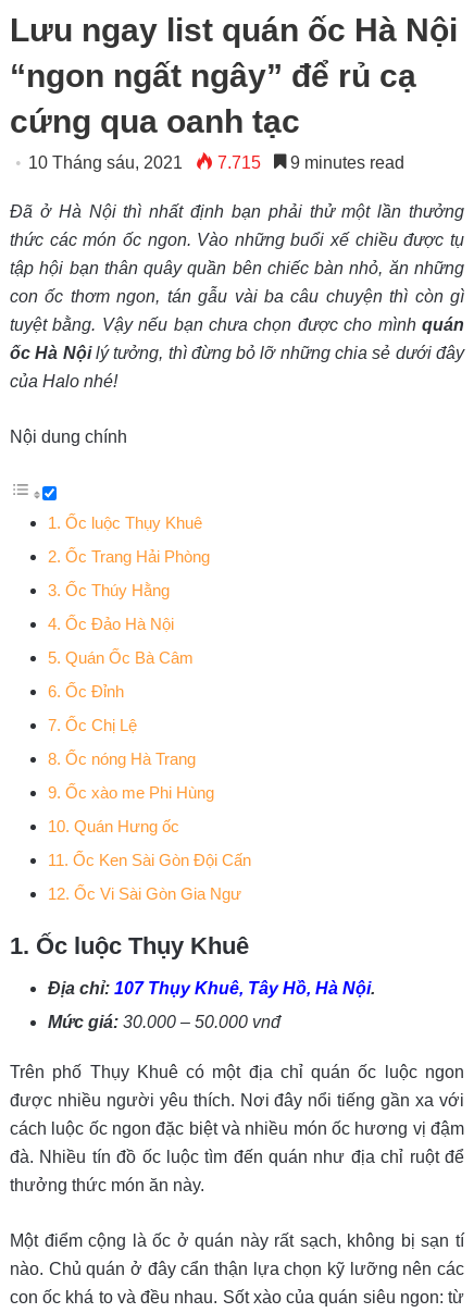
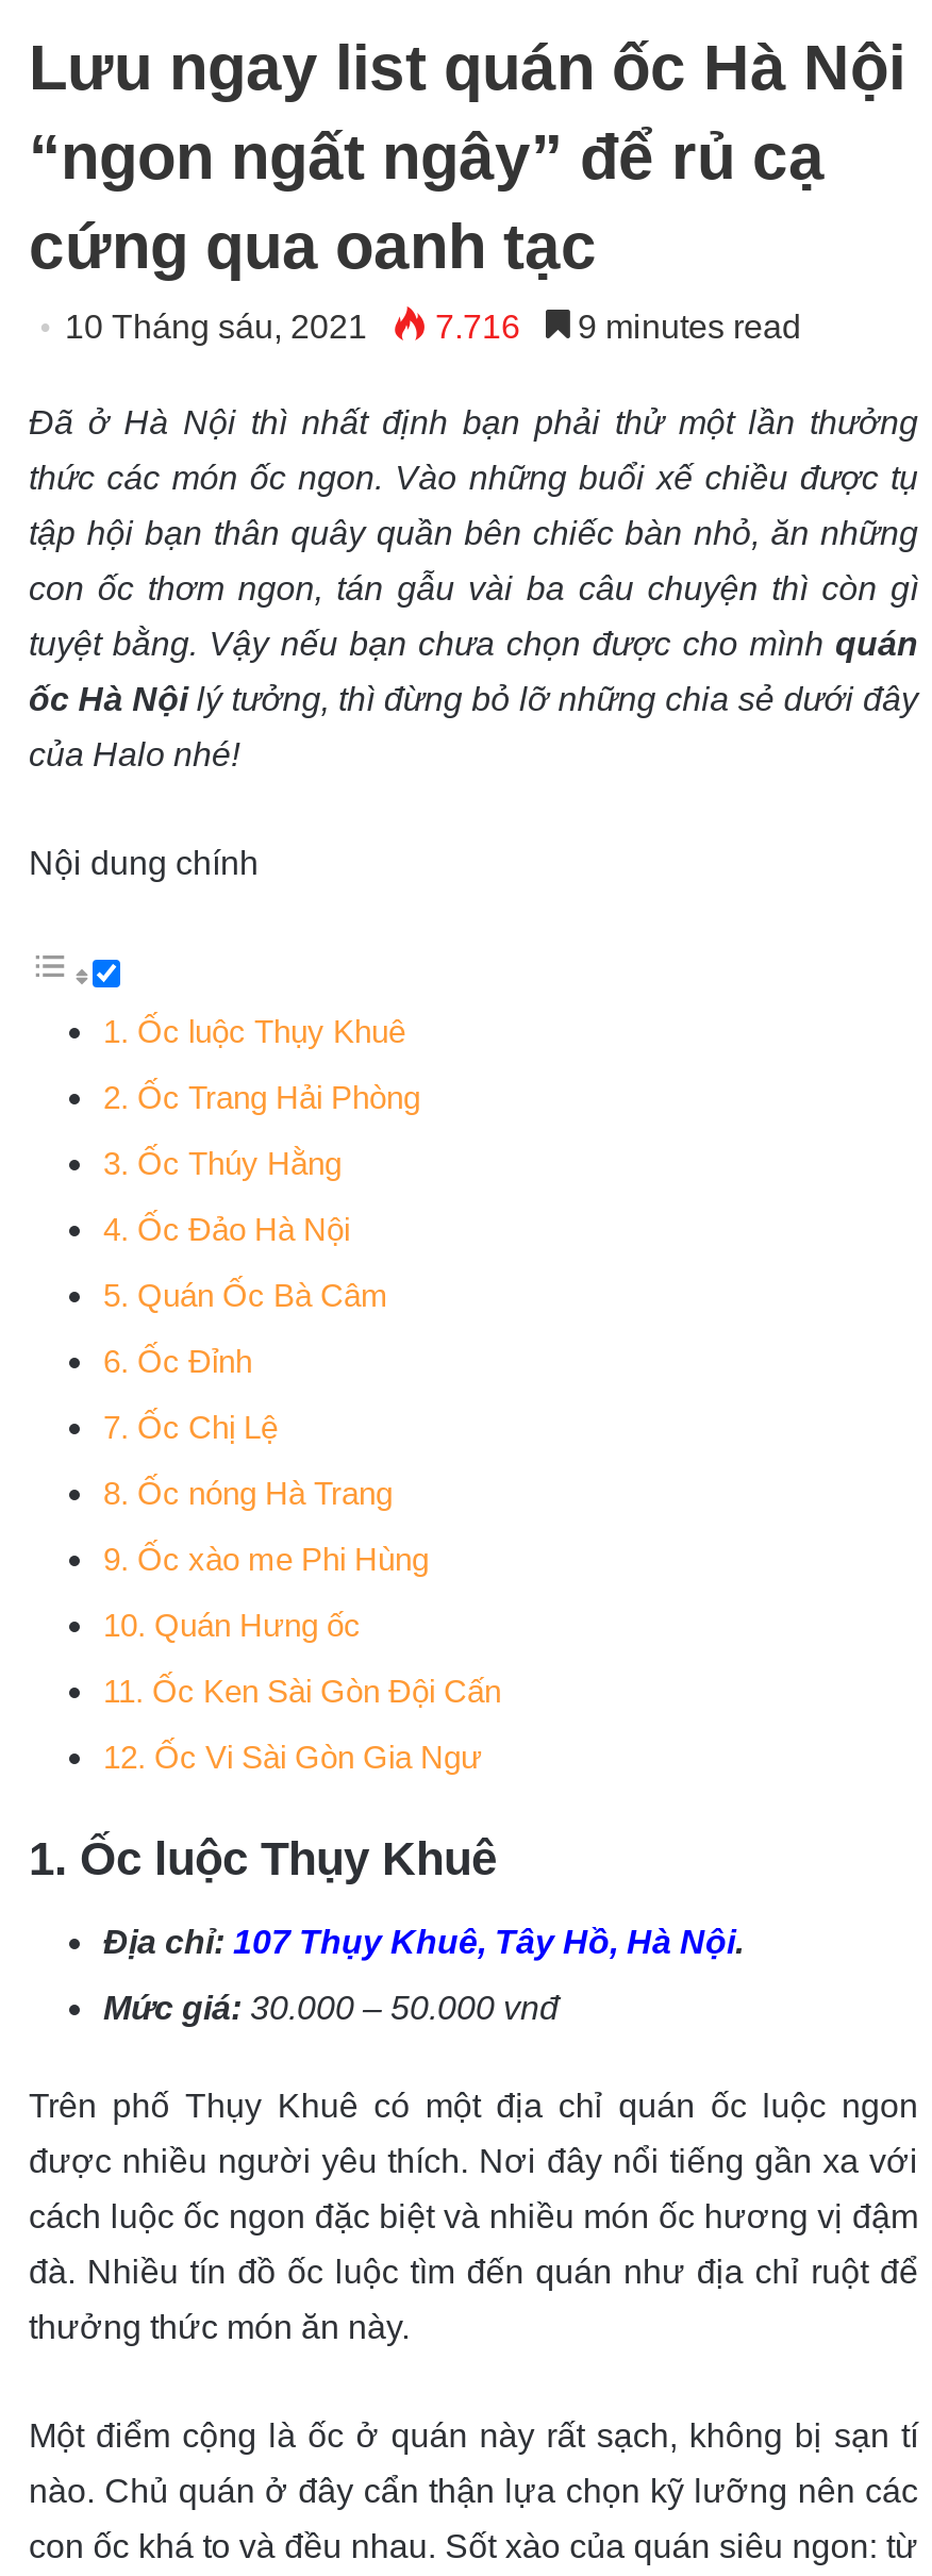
[28,153,404,172] 10 Tháng sáu, 2021 7.715 9 minutes read -> [65,309,801,345] 10 Tháng sáu, 2021 7.716 9 minutes read

